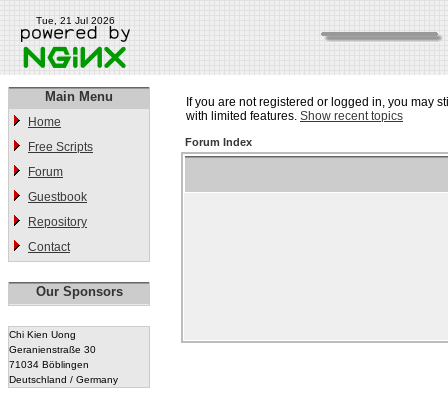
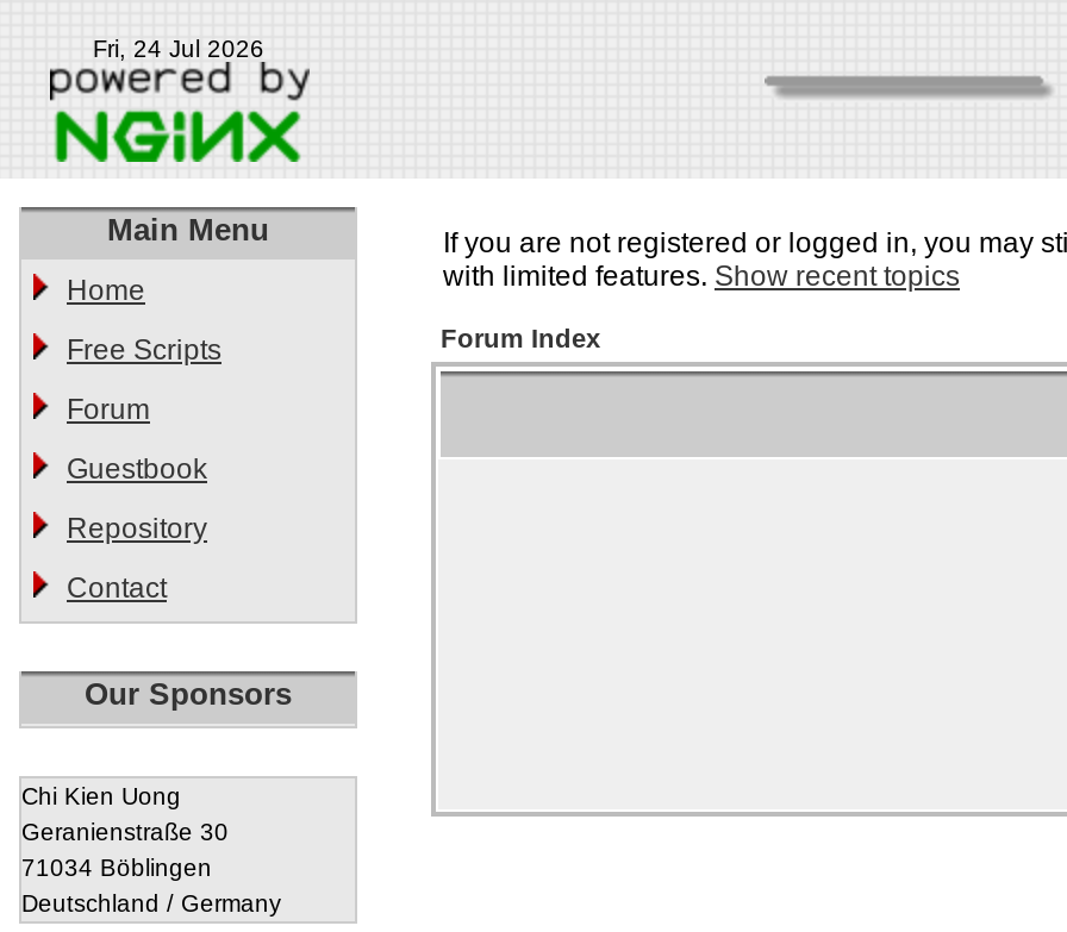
[35,15,114,26] Tue, 21 Jul 2026 -> [93,36,264,62] Fri, 24 Jul 2026

